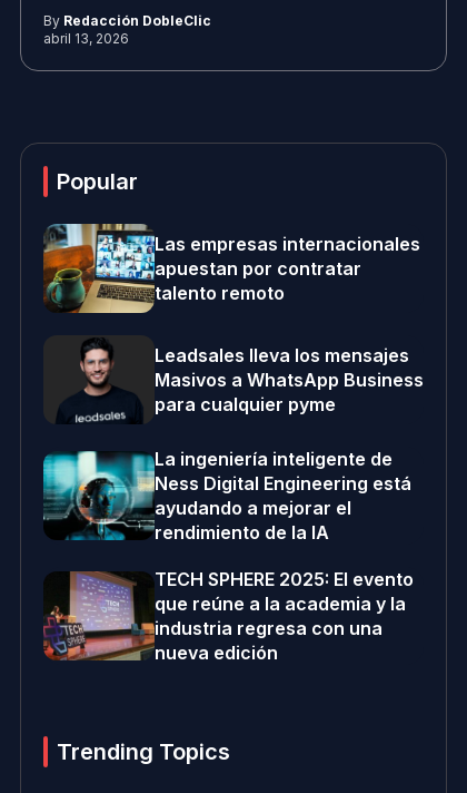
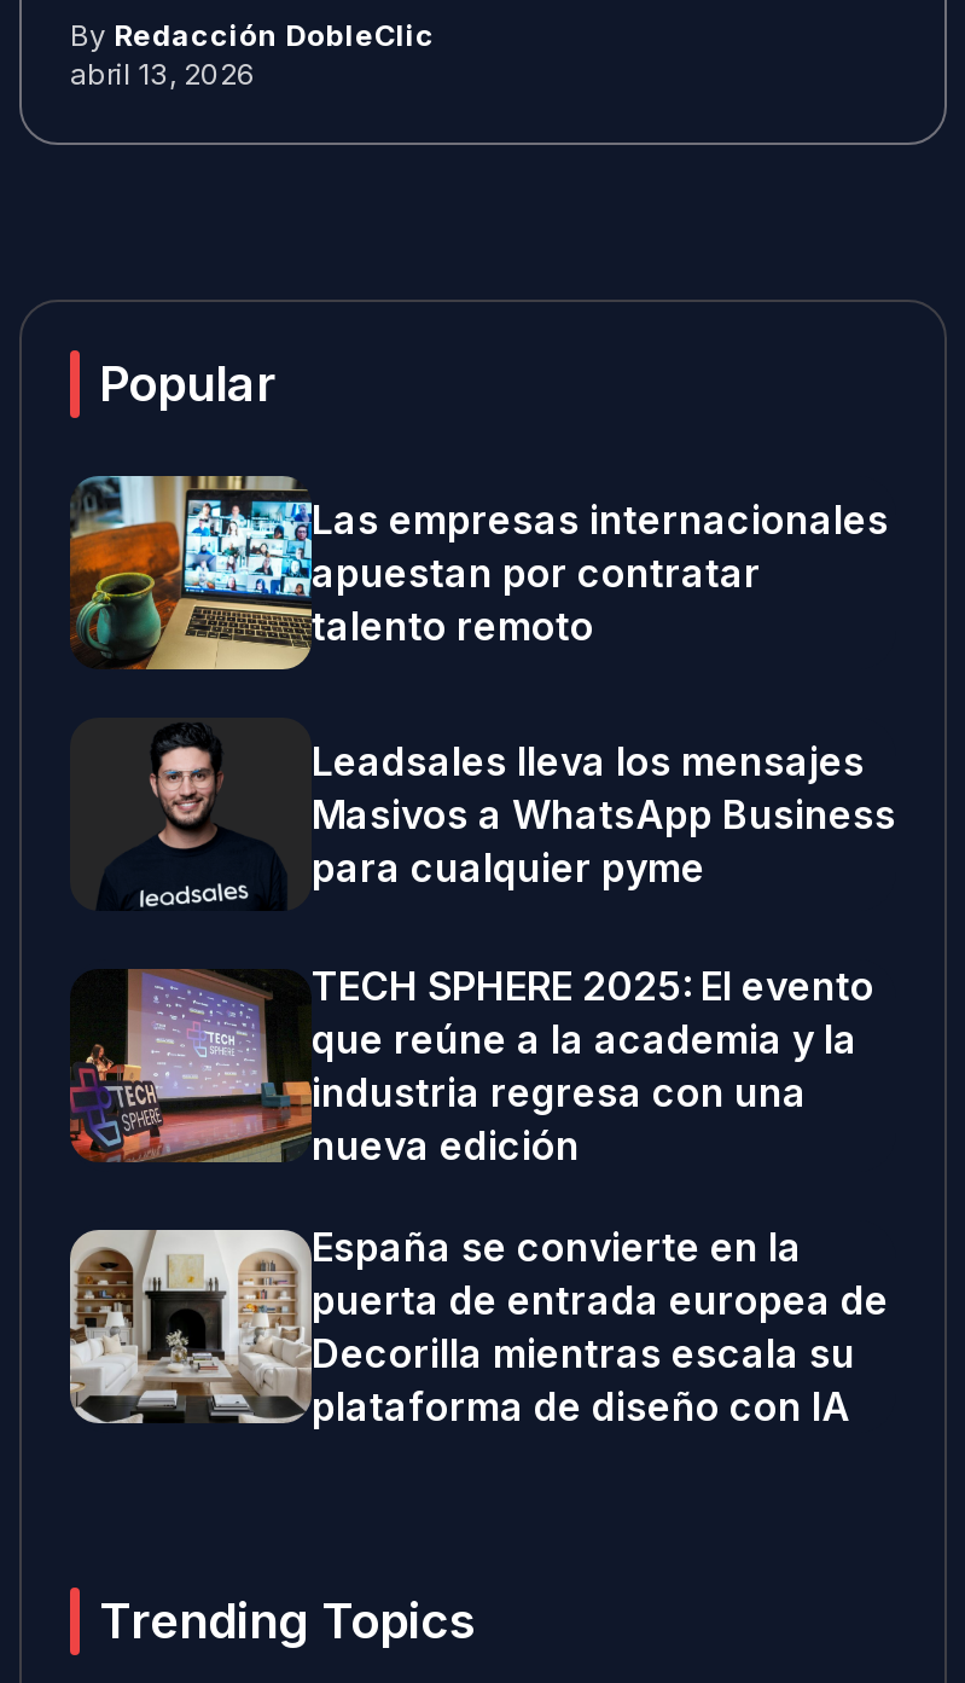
[42,448,411,544] [image] | La ingeniería inteligente de | Ness Digital Engineering está | ayudando a mejorar el | rendimiento de la IA -> none
moved [41,568,414,664] -> [65,962,874,1170]: [image] | TECH SPHERE 2025: El evento | que reúne a la academia y la | industria regresa con una | nueva edición
none -> [68,1223,889,1430] [image] | España se convierte en la | puerta de entrada europea de | Decorilla mientras escala su | plataforma de diseño con IA

